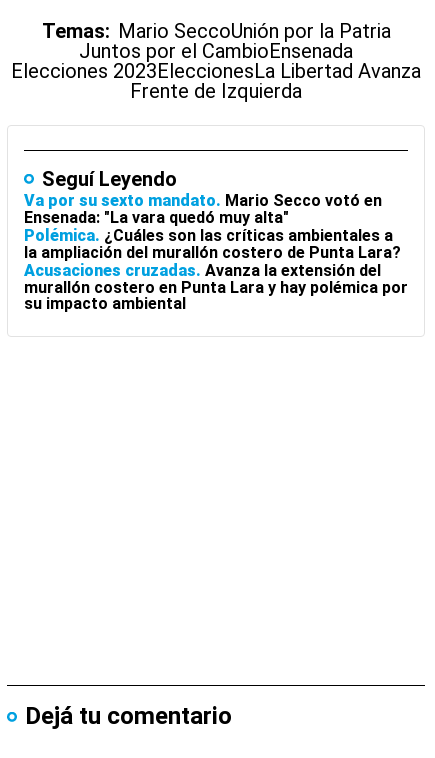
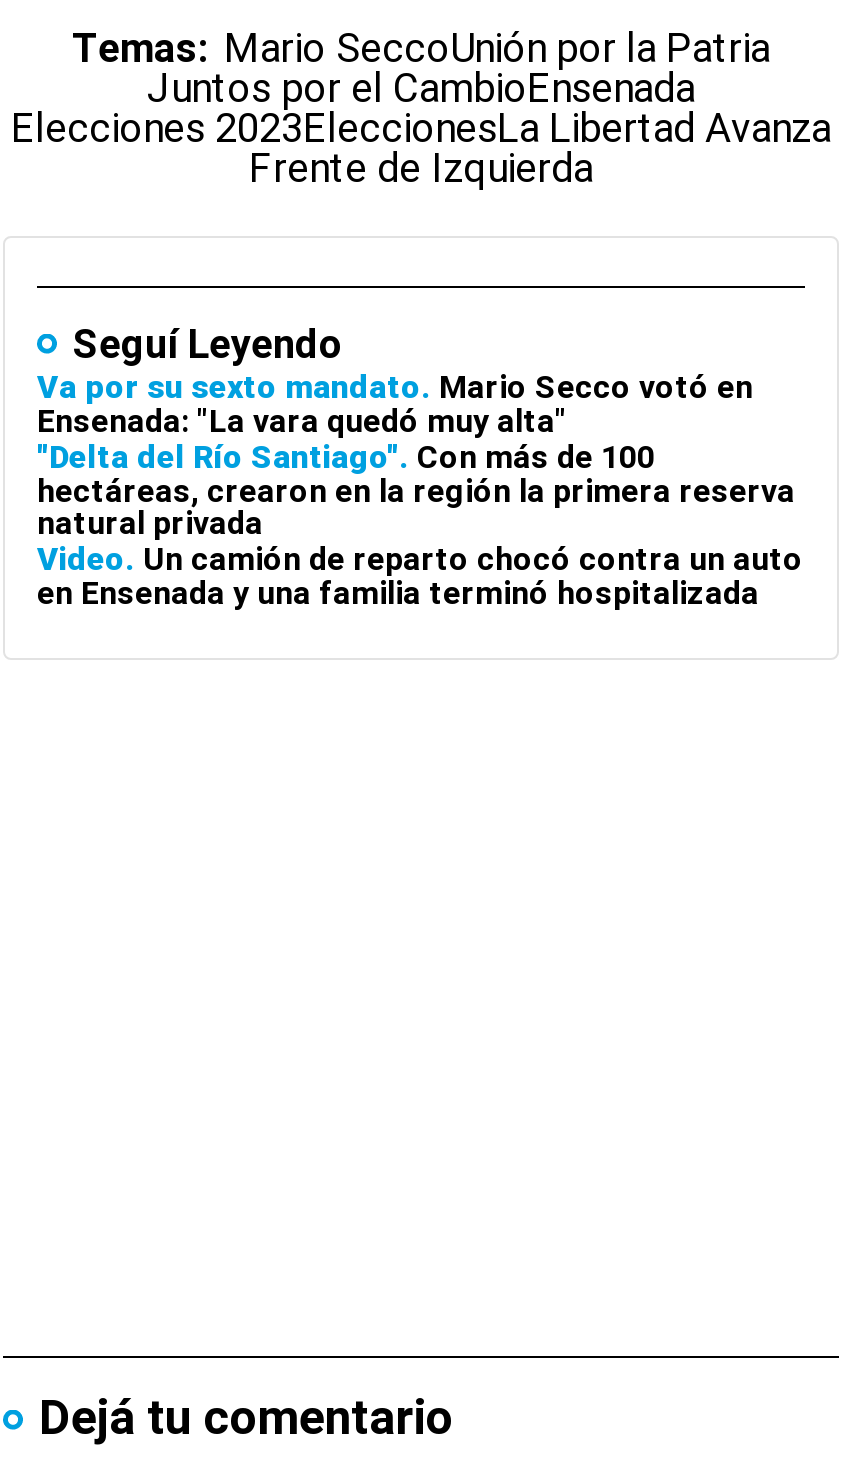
[24,226,408,313] Polémica ¿Cuáles son las críticas ambientales a | la ampliación del murallón costero de Punta Lara? | Acusaciones cruzadas Avanza la extensión del | murallón costero en Punta Lara y hay polémica por | su impacto ambiental -> [37,438,803,612] "Delta del Río Santiago" Con más de 100 | hectáreas, crearon en la región la primera reserva | natural privada | Video Un camión de reparto chocó contra un auto | en Ensenada y una familia terminó hospitalizada

